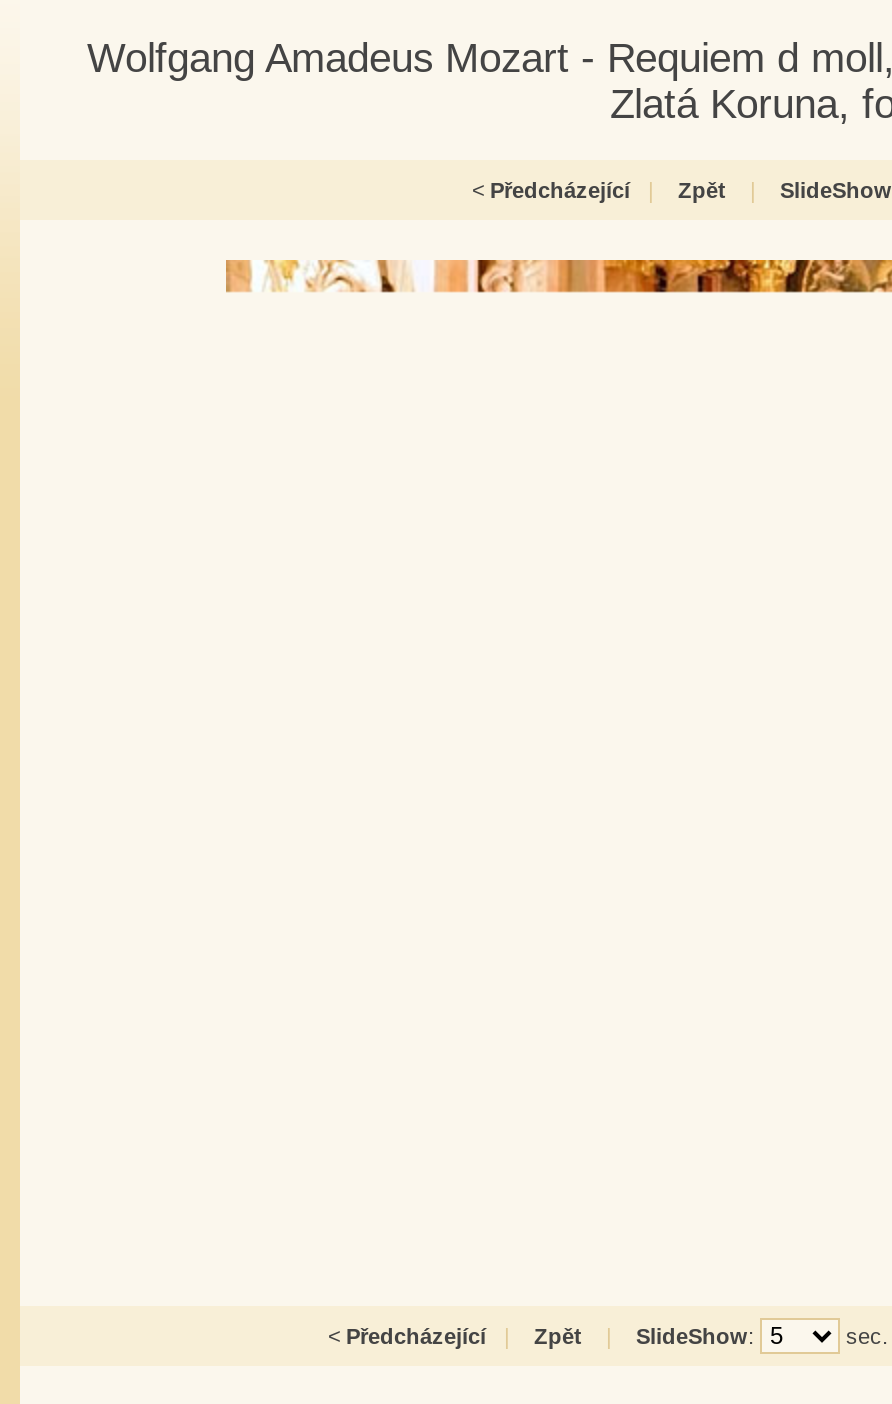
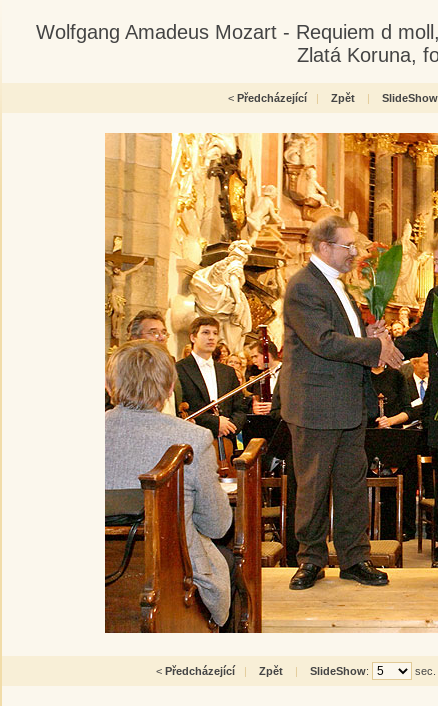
none -> [104,132,435,634] [image]

